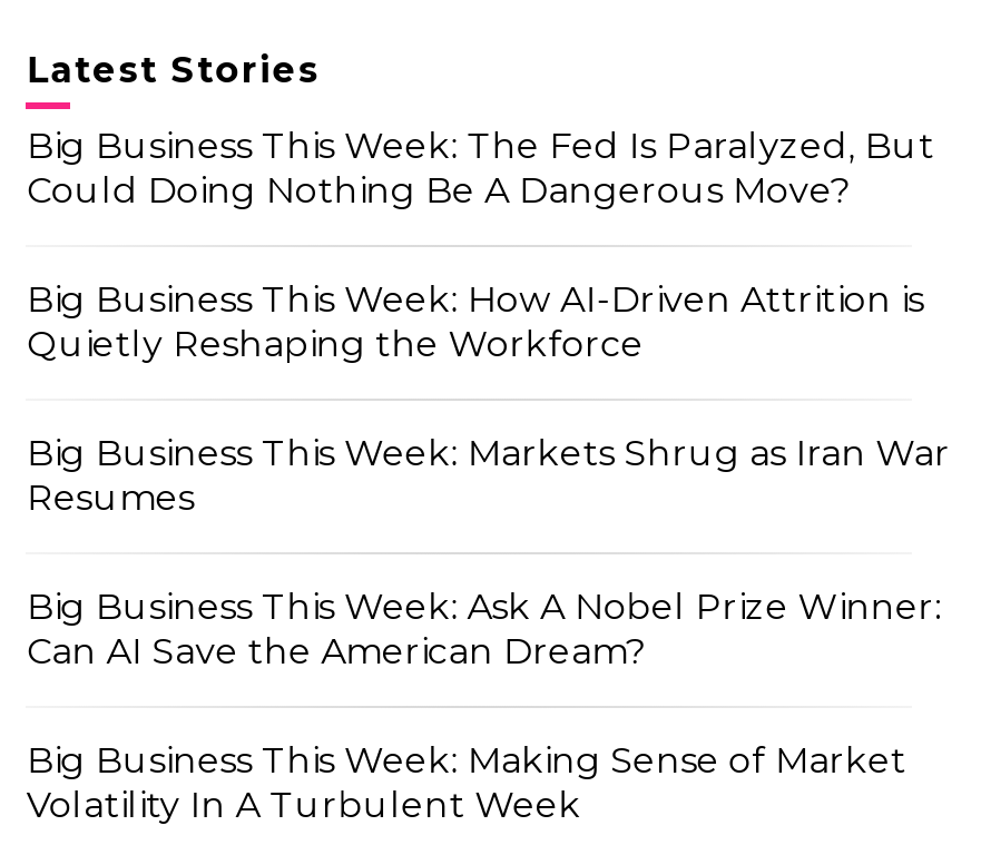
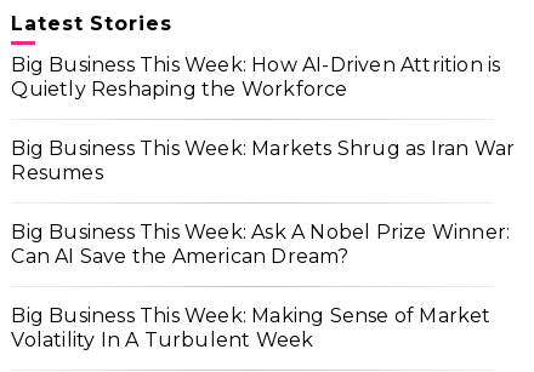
[27,126,935,212] Big Business This Week: The Fed Is Paralyzed, But | Could Doing Nothing Be A Dangerous Move? -> none

